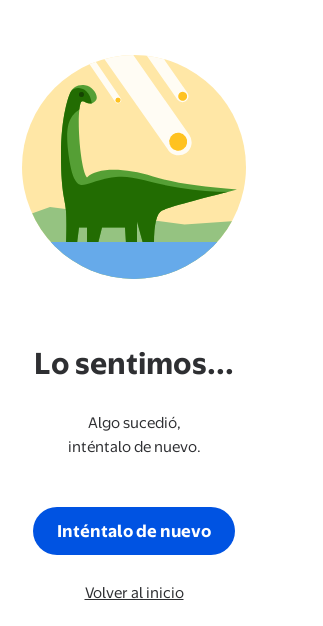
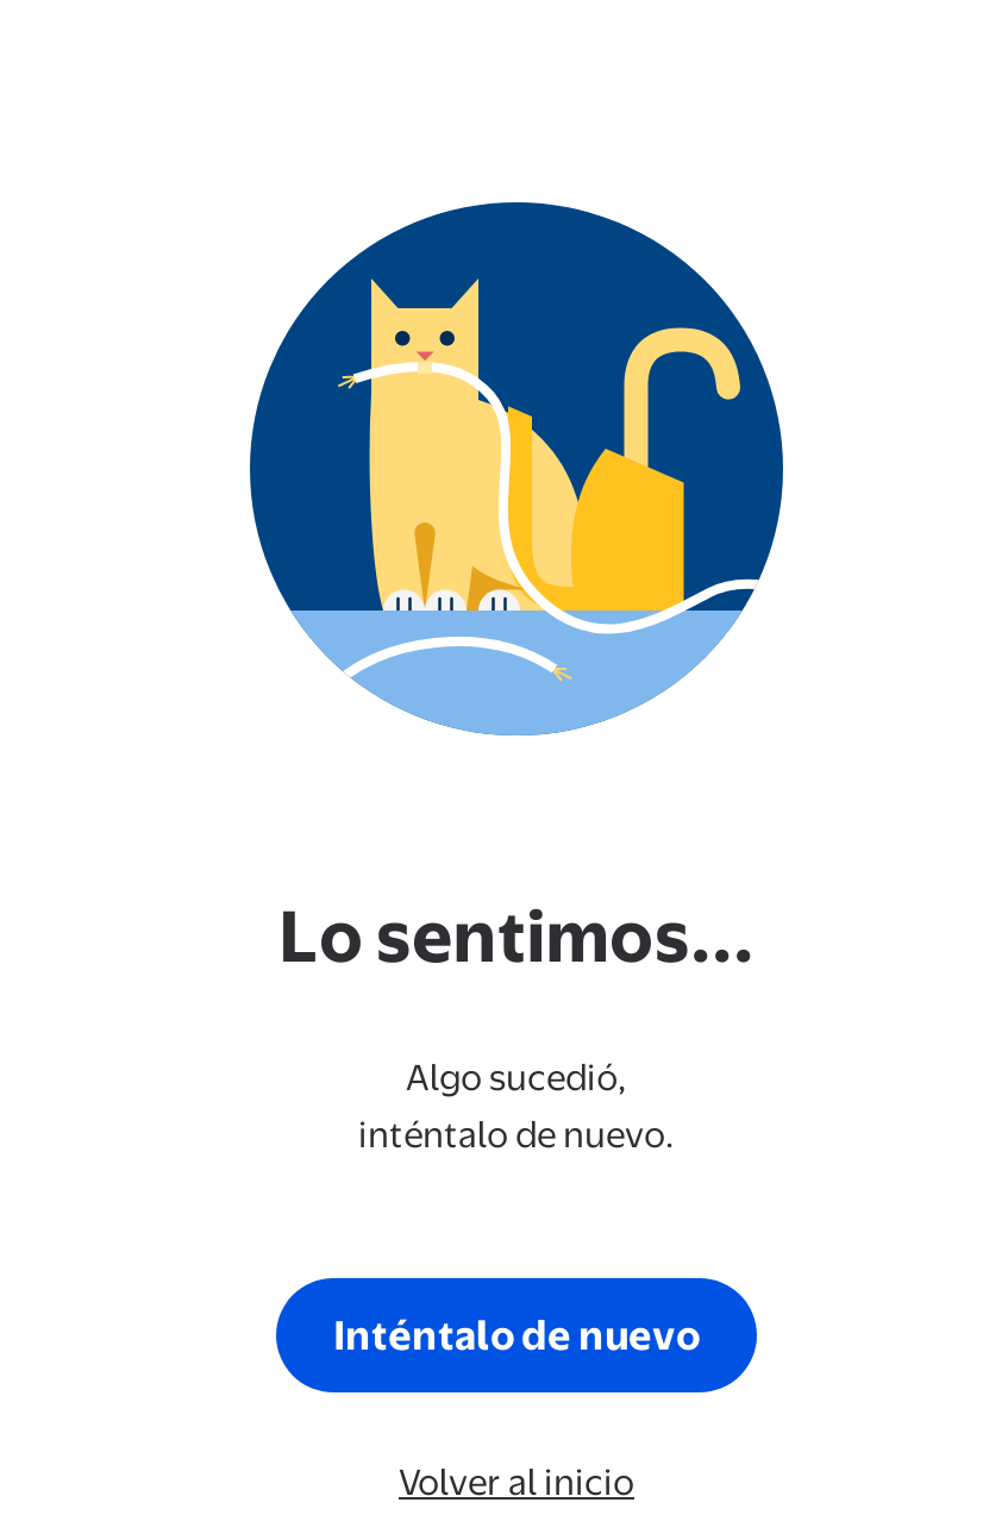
[22,55,246,256] [image] -> [248,200,785,683] [image]

